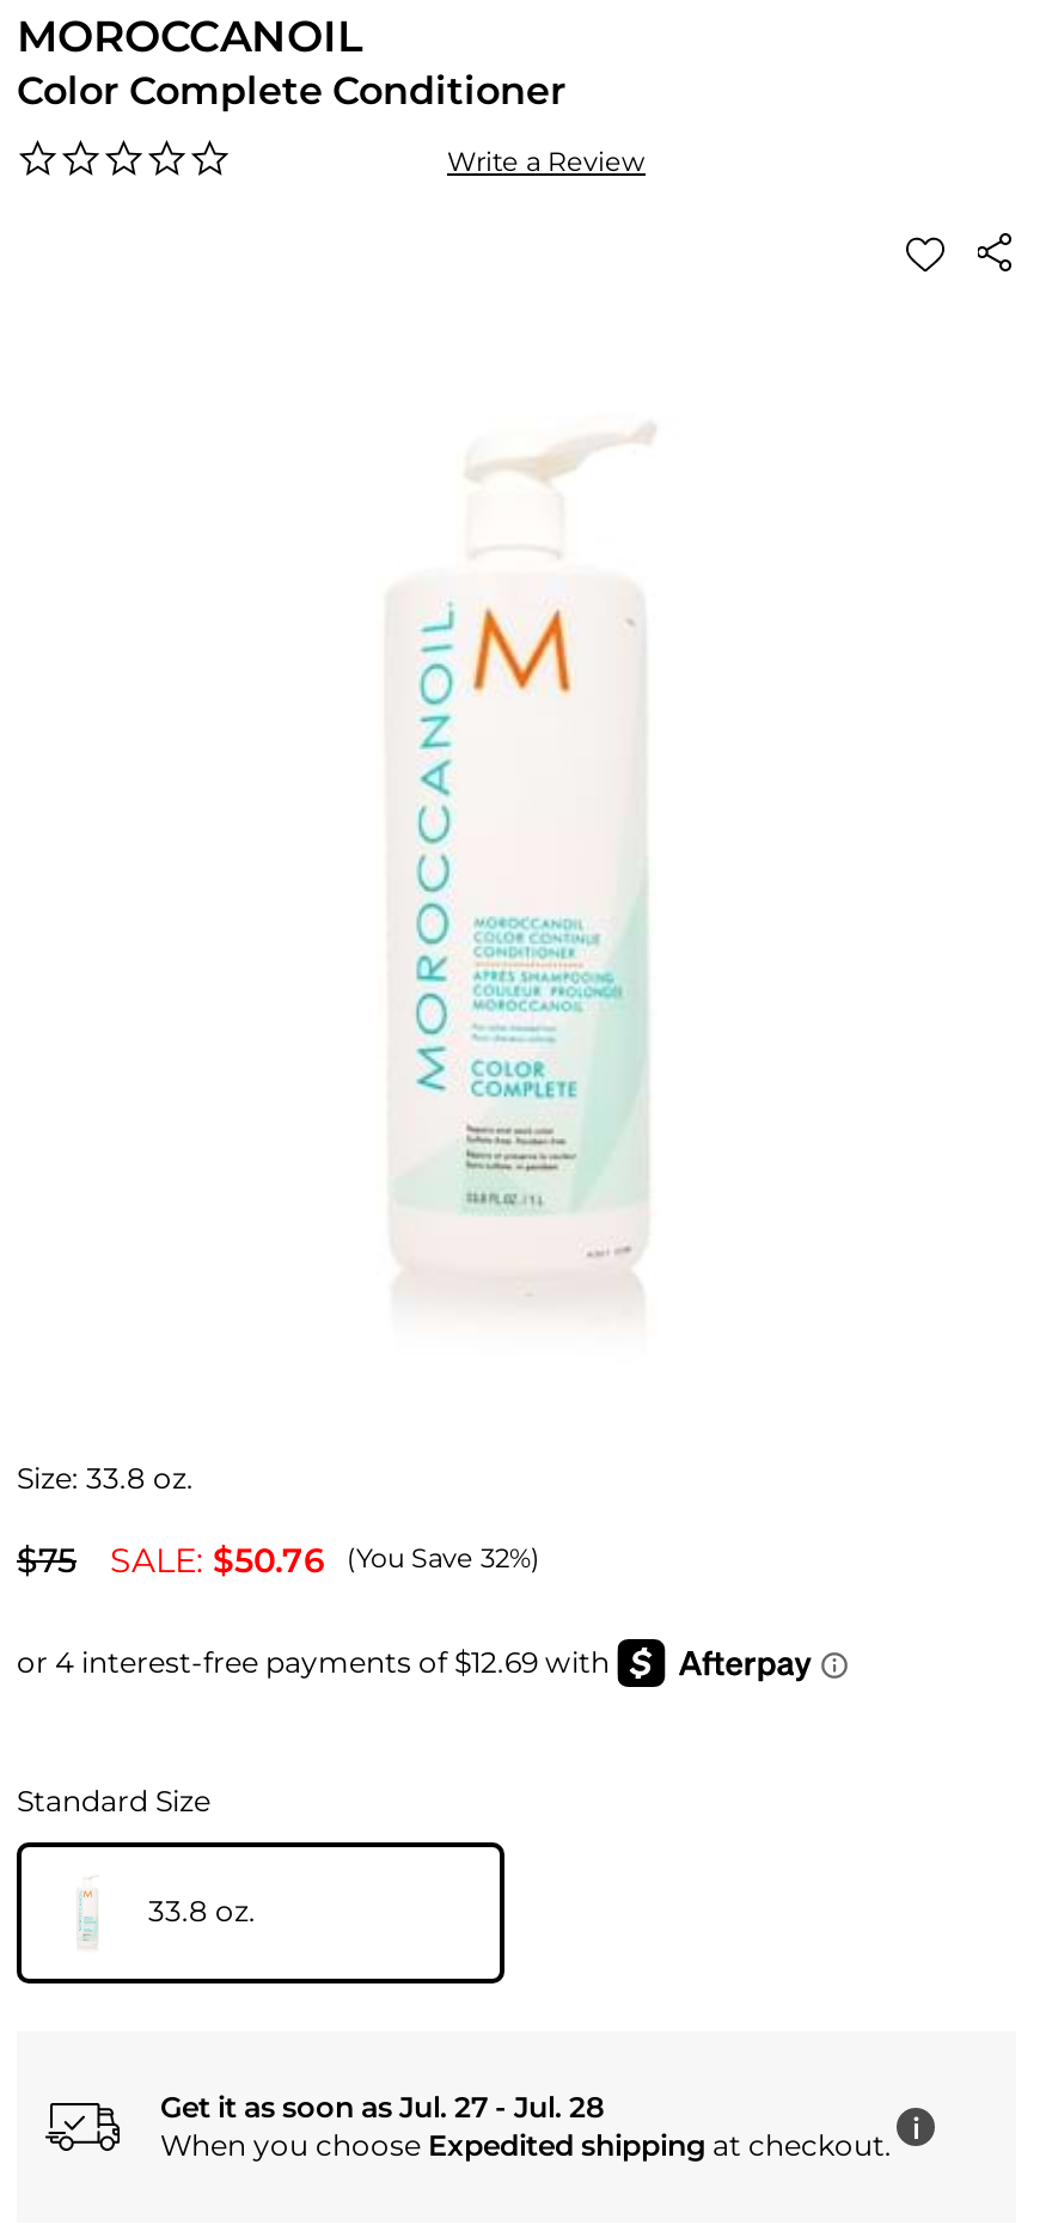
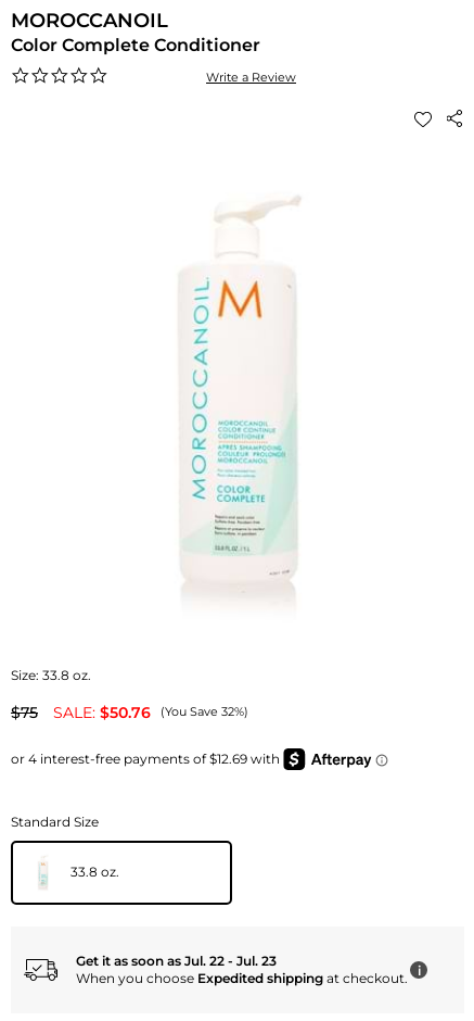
[160,2090,605,2126] Get it as soon as Jul. 27 - Jul. 28 -> [76,953,277,969] Get it as soon as Jul. 22 - Jul. 23

